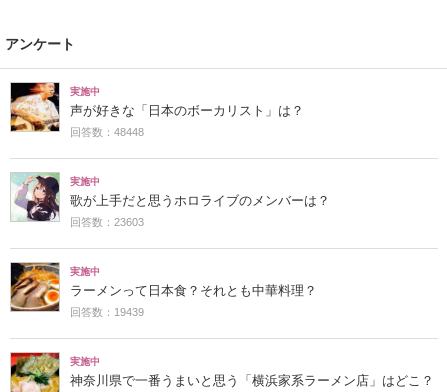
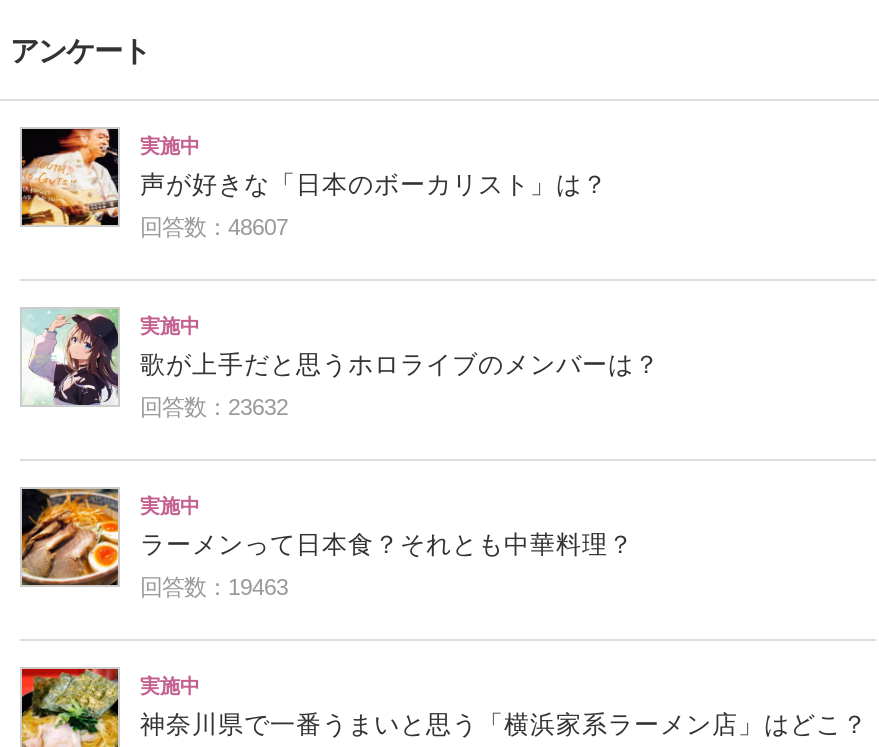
[70,126,144,138] 回答数：48448 -> [140,215,288,239] 回答数：48607
[70,216,144,228] 回答数：23603 -> [140,395,288,419] 回答数：23632
[70,306,144,318] 回答数：19439 -> [140,575,288,599] 回答数：19463

